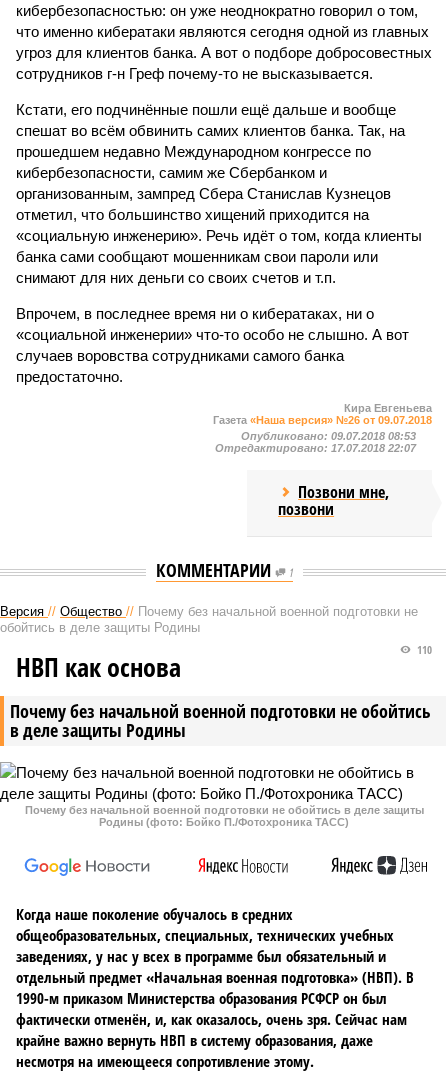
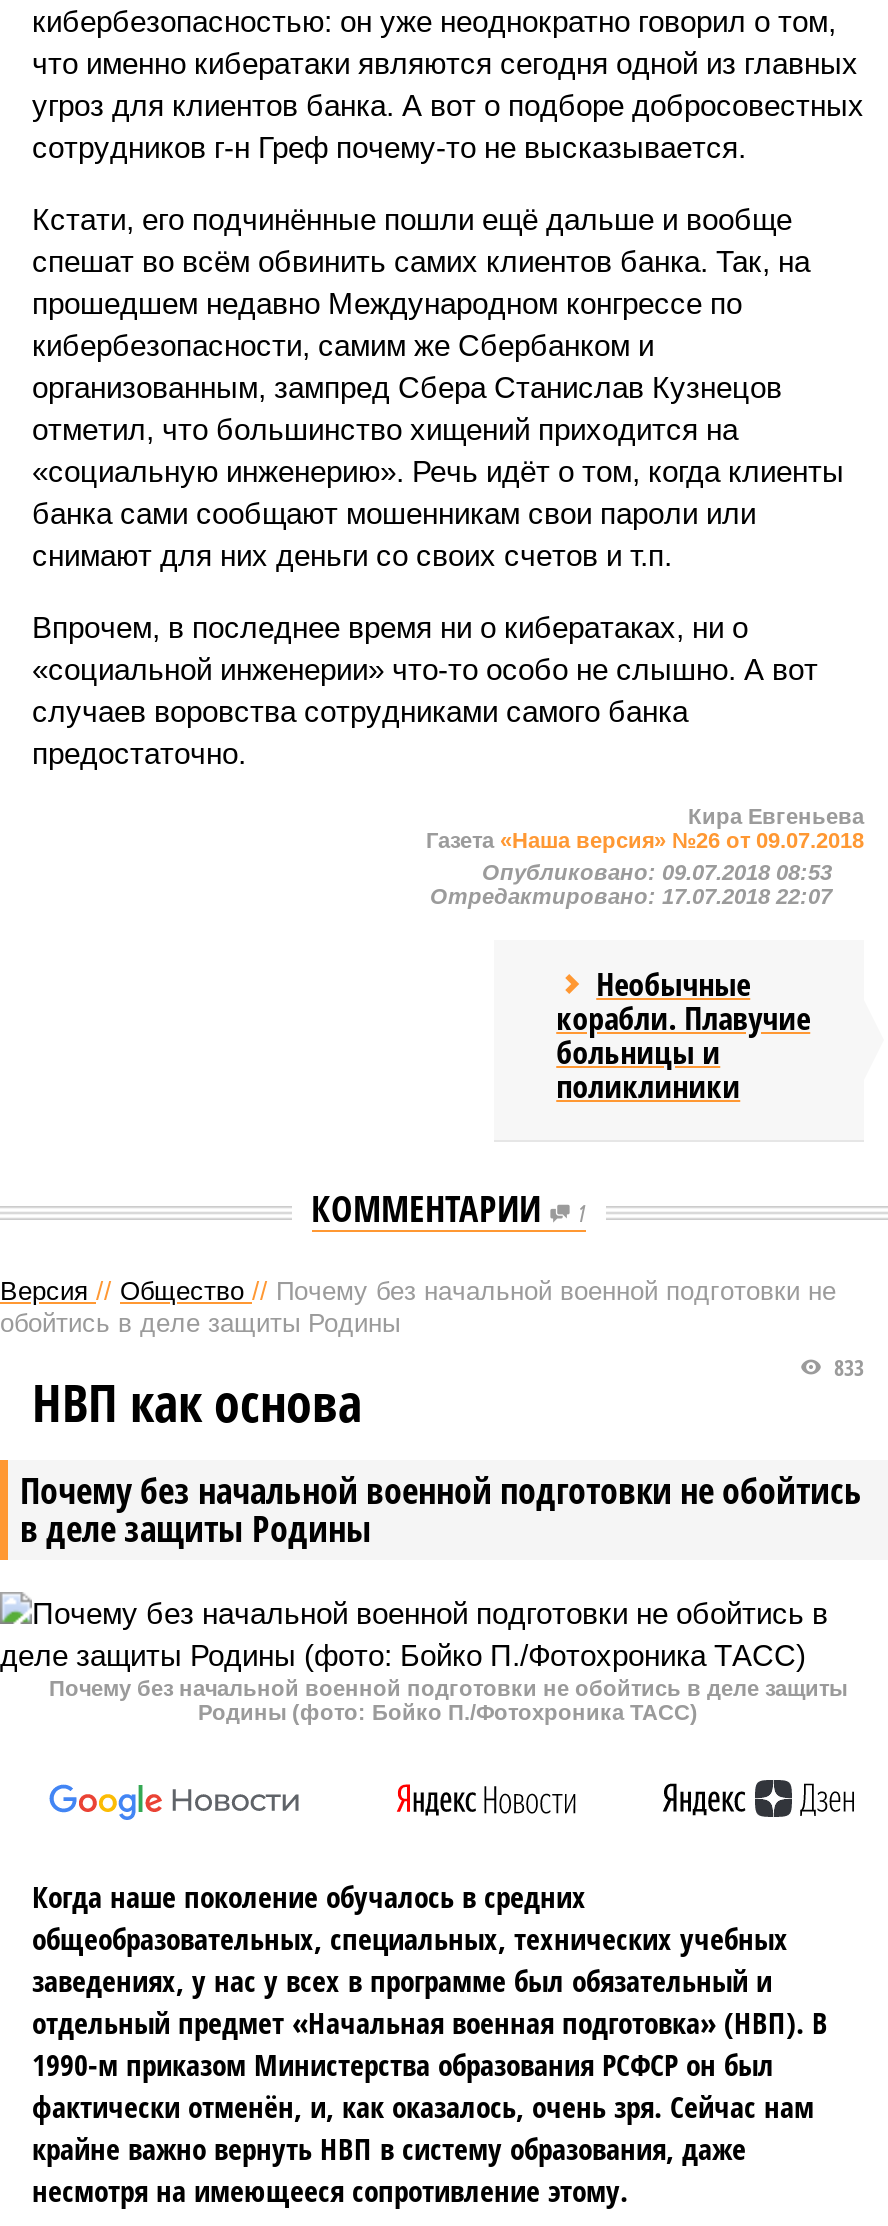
[278,481,389,520] Позвони мне, | позвони -> [556,962,810,1108] Необычные | корабли. Плавучие | больницы и | поликлиники
[414,642,432,657] 110 -> [828,1352,864,1382] 833

